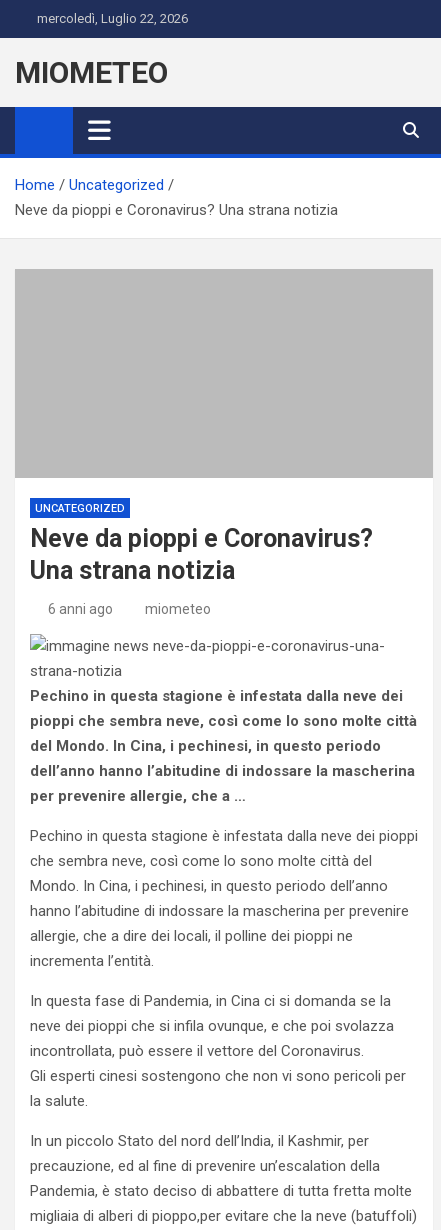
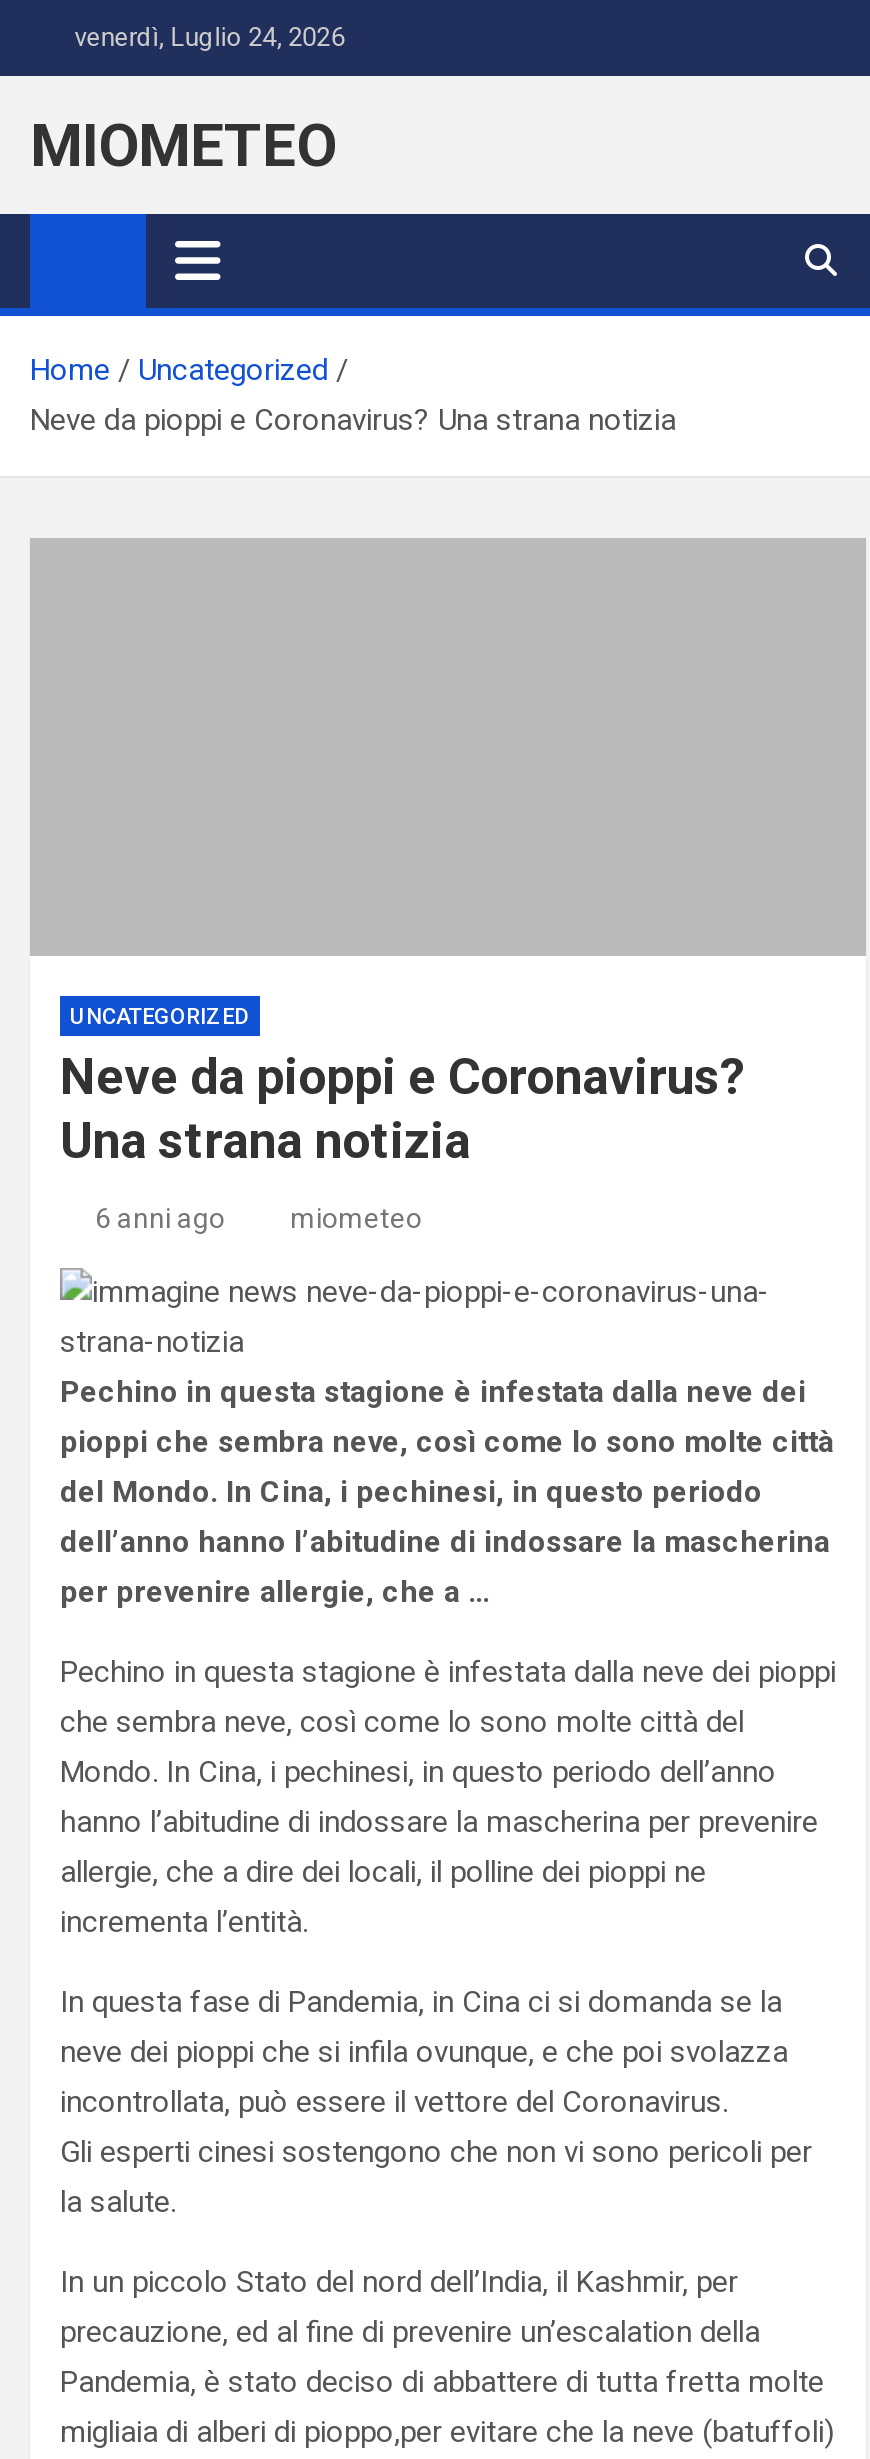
[31,11,188,26] mercoledì, Luglio 22, 2026 -> [62,22,344,52] venerdì, Luglio 24, 2026

